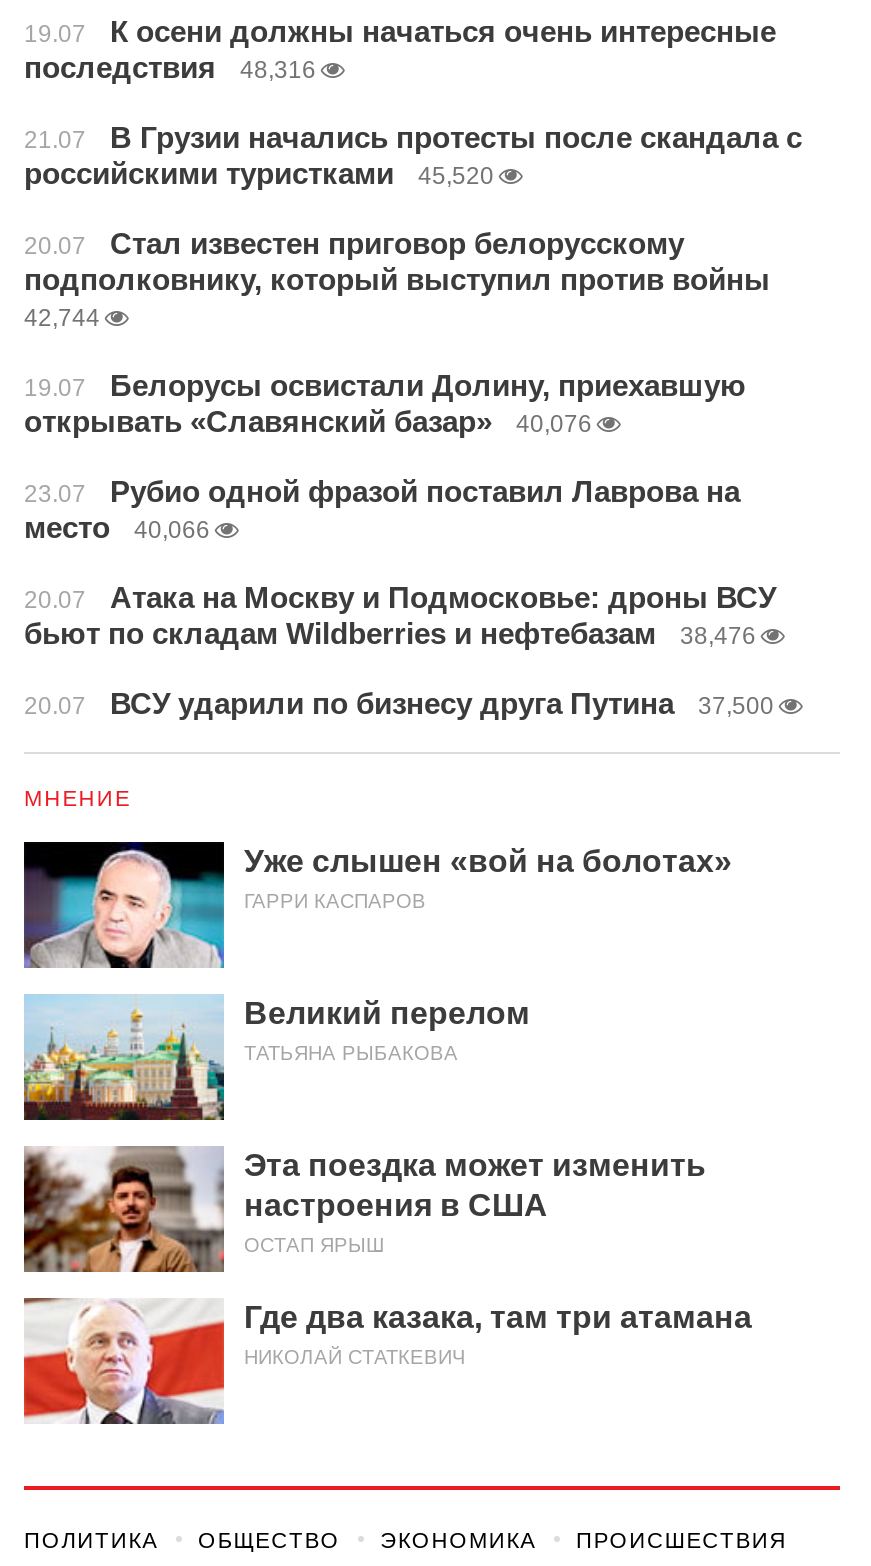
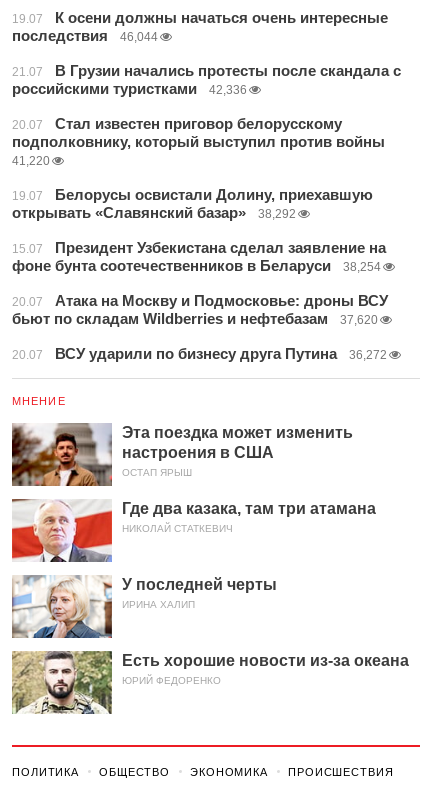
[24,50,316,84] последствия 48,316 -> [12,27,158,44] последствия 46,044
[24,156,494,190] российскими туристками 45,520 -> [12,80,247,97] российскими туристками 42,336
[24,304,100,332] 42,744 -> [12,154,50,168] 41,220
[24,404,592,438] открывать «Славянский базар» 40,076 -> [12,204,296,221] открывать «Славянский базар» 38,292
[24,474,740,544] 23.07 | Рубио одной фразой поставил Лаврова на | место | 40,066 -> [12,239,386,274] 15.07 | Президент Узбекистана сделал заявление на | фоне бунта соотечественников в Беларуси | 38,254
[24,616,756,650] бьют по складам Wildberries и нефтебазам 38,476 -> [12,310,378,327] бьют по складам Wildberries и нефтебазам 37,620
[24,686,774,720] 20.07 ВСУ ударили по бизнесу друга Путина 37,500 -> [12,345,387,362] 20.07 ВСУ ударили по бизнесу друга Путина 36,272
[22,844,732,1064] [image] | Уже слышен «вой на болотах» | ГАРРИ КАСПАРОВ | Великий перелом | ТАТЬЯНА РЫБАКОВА -> none
[22,994,226,1122] [image] -> none
moved [20,1144,752,1368] -> [10,422,376,534]: [image] | Эта поездка может изменить | настроения в США | ОСТАП ЯРЫШ | Где два казака, там три атамана | НИКОЛАЙ СТАТКЕВИЧ
none -> [11,574,409,686] [image] | У последней черты | ИРИНА ХАЛИП | Есть хорошие новости из-за океана | ЮРИЙ ФЕДОРЕНКО
none -> [11,650,113,715] [image]

